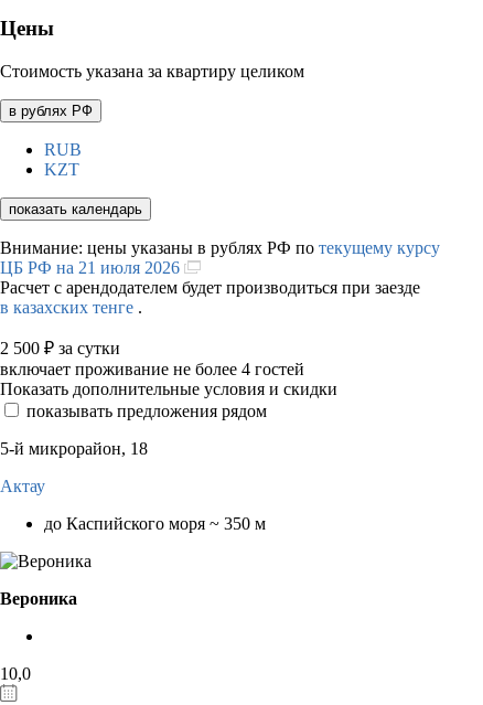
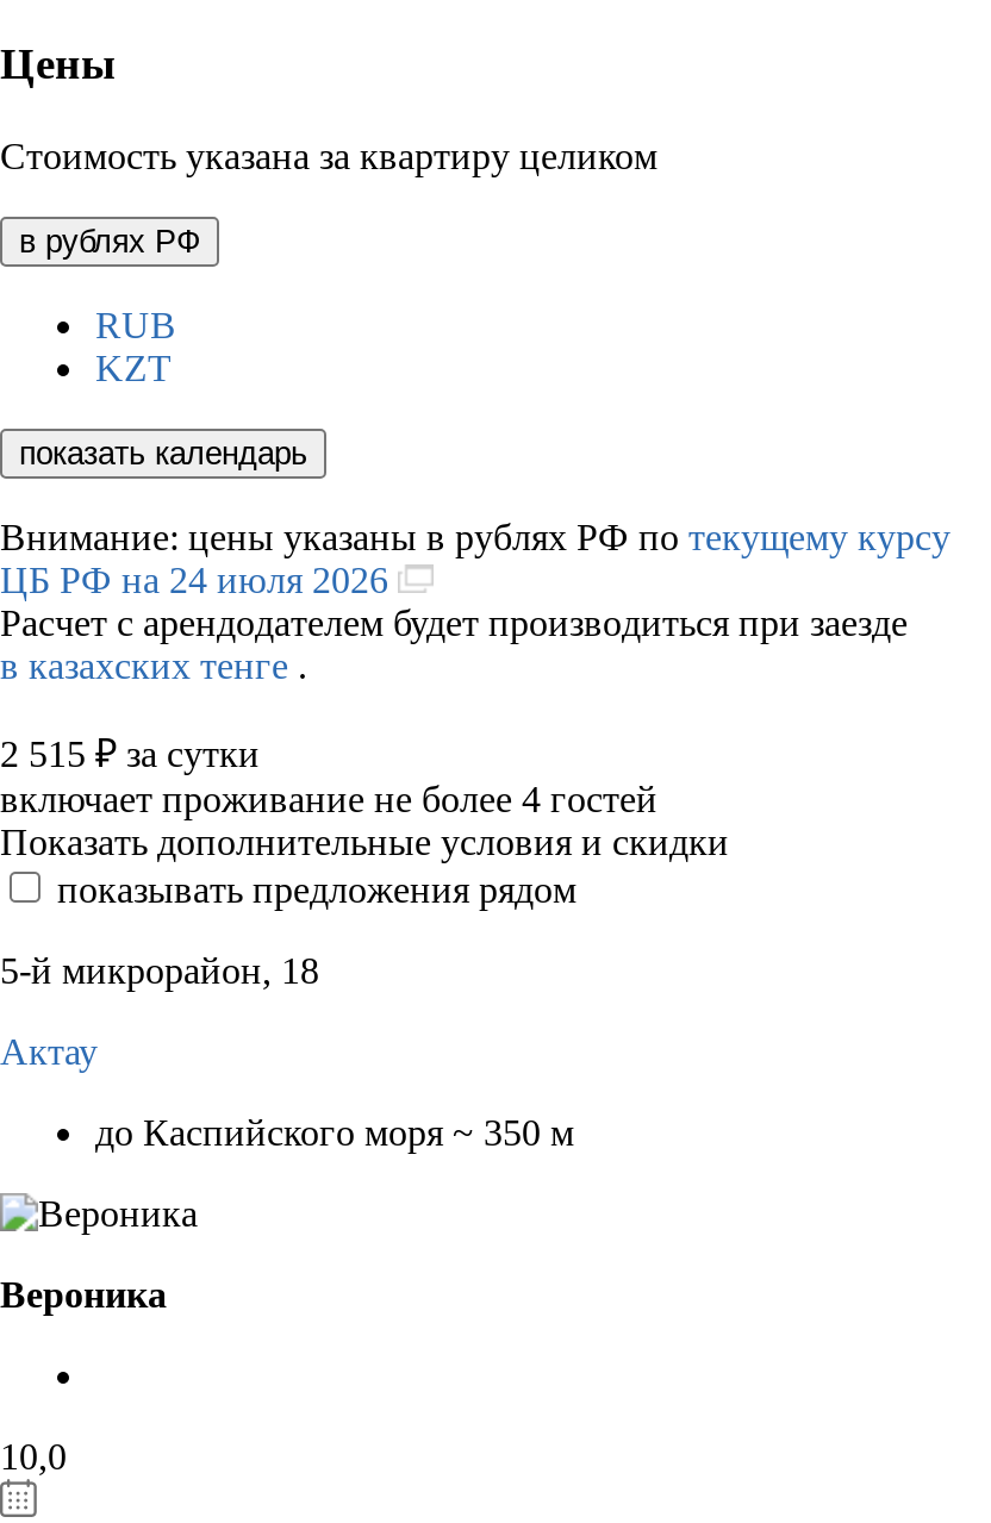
[0,258,184,276] ЦБ РФ на 21 июля 2026 -> [0,558,398,599] ЦБ РФ на 24 июля 2026
[0,338,120,357] 2 500 ₽ за сутки -> [0,732,260,773] 2 515 ₽ за сутки

